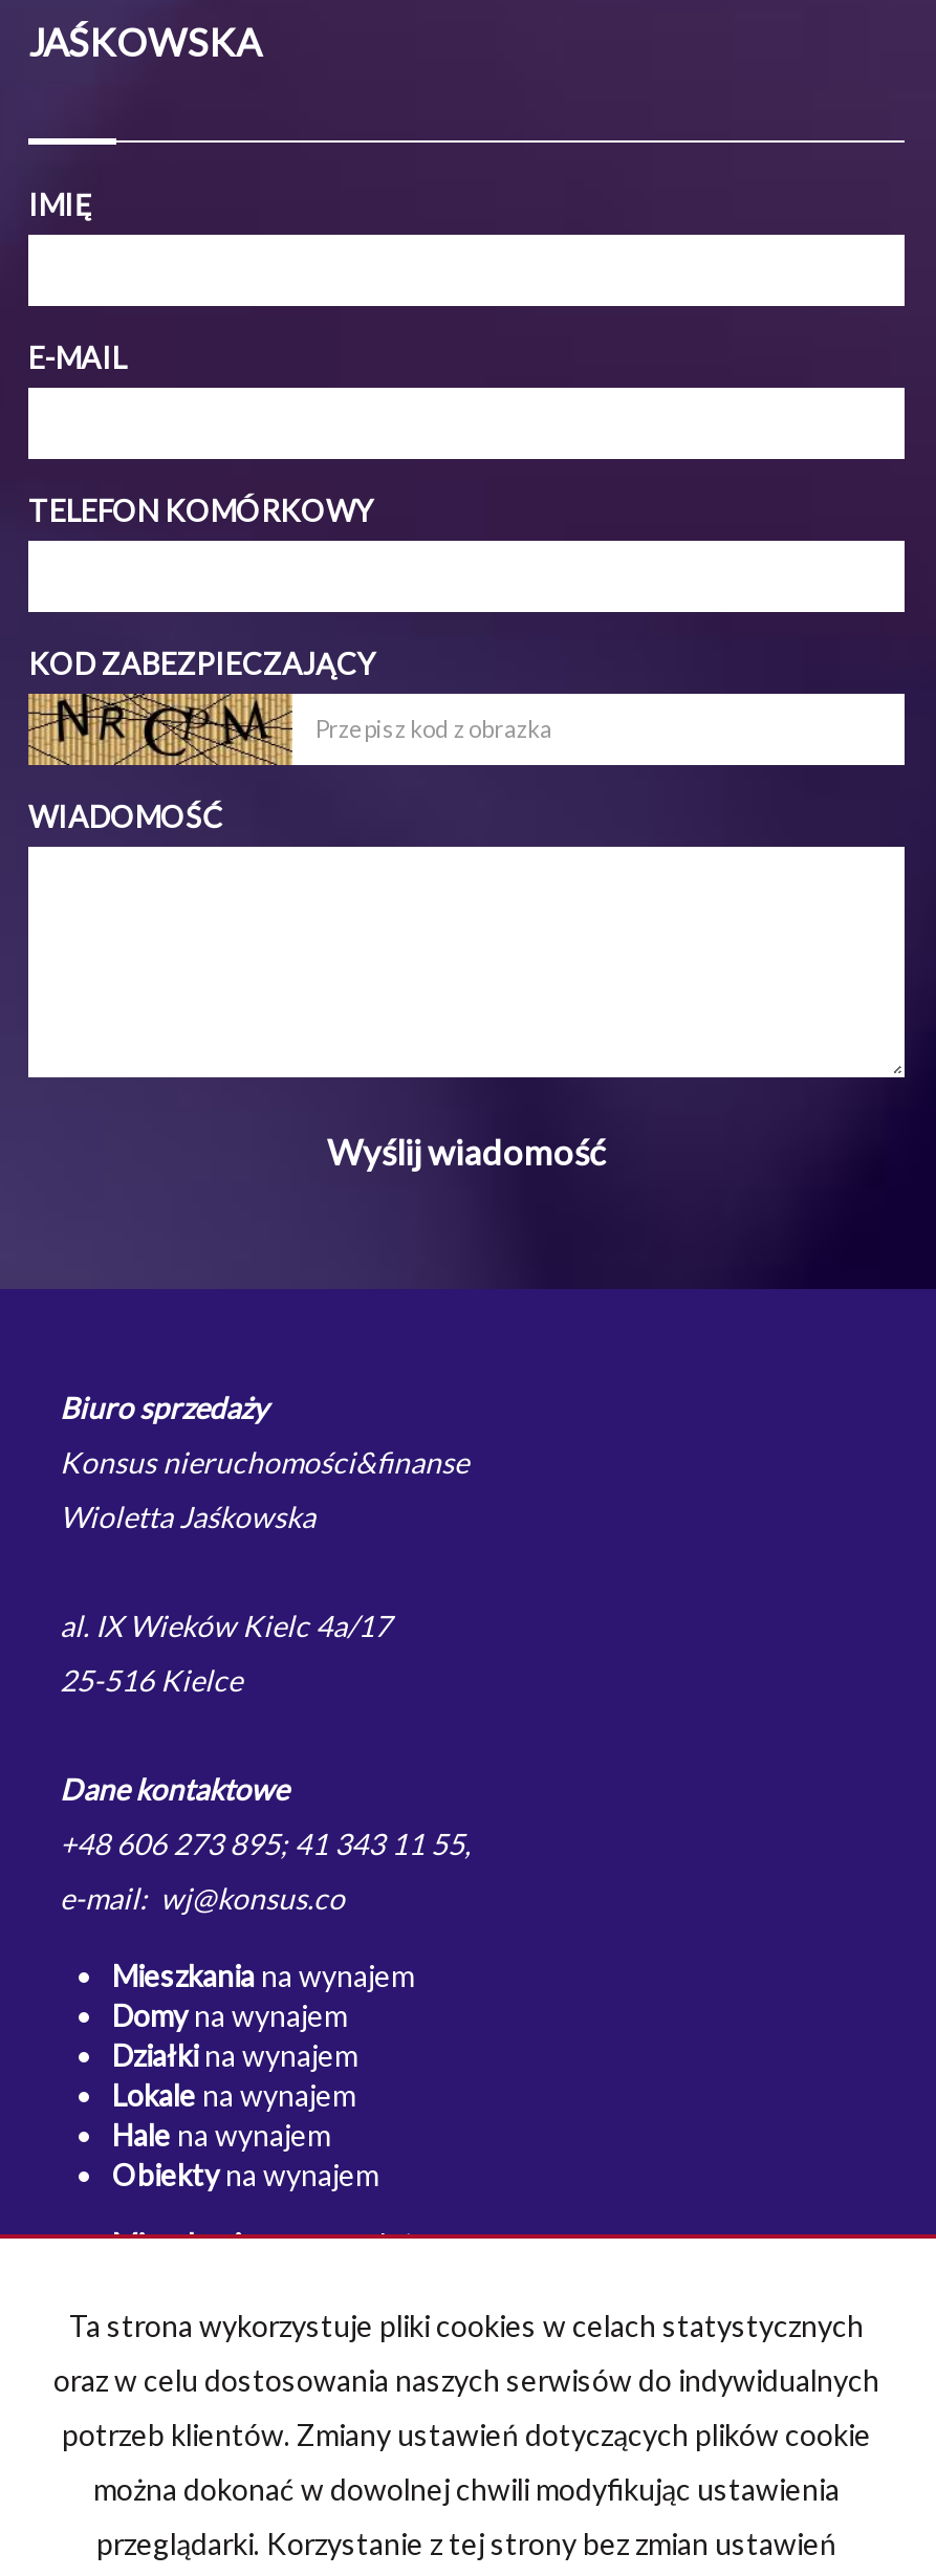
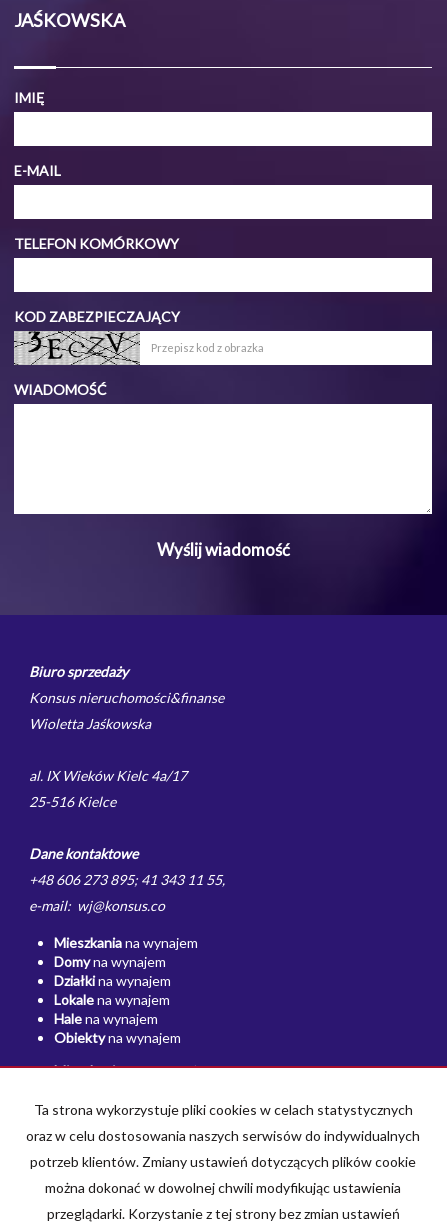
[26,692,292,767] [image] -> [13,330,140,366] [image]

